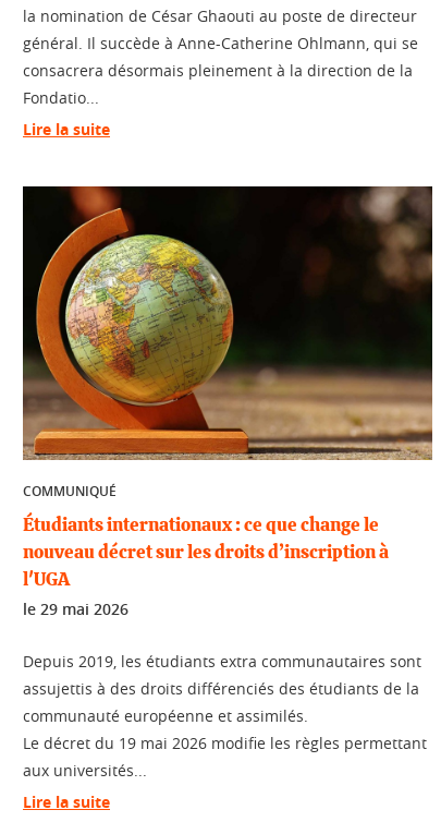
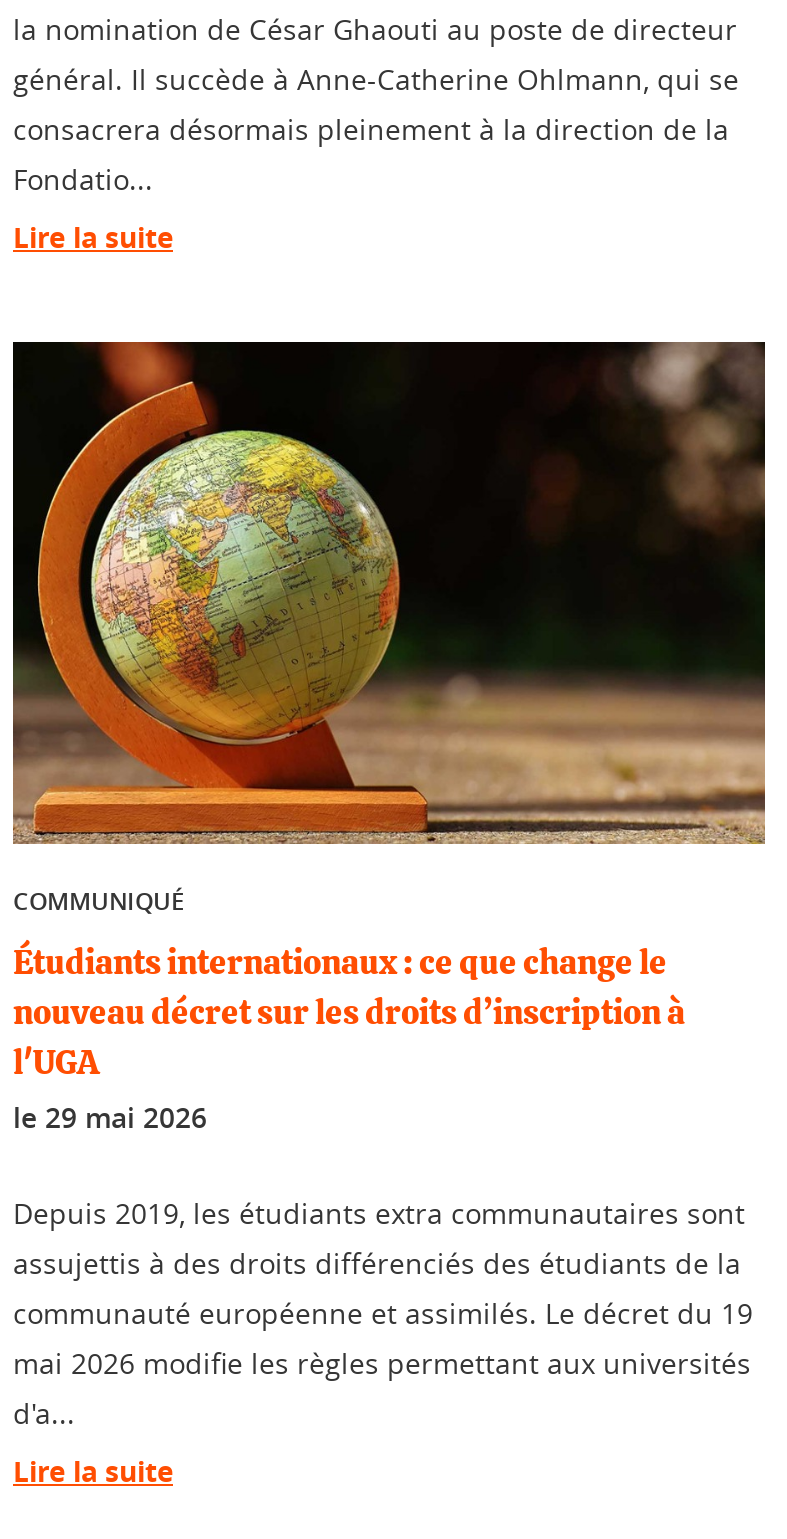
[23,705,427,780] communauté européenne et assimilés. | Le décret du 19 mai 2026 modifie les règles permettant | aux universités... -> [13,1293,753,1431] communauté européenne et assimilés. Le décret du 19 | mai 2026 modifie les règles permettant aux universités | d'a...

